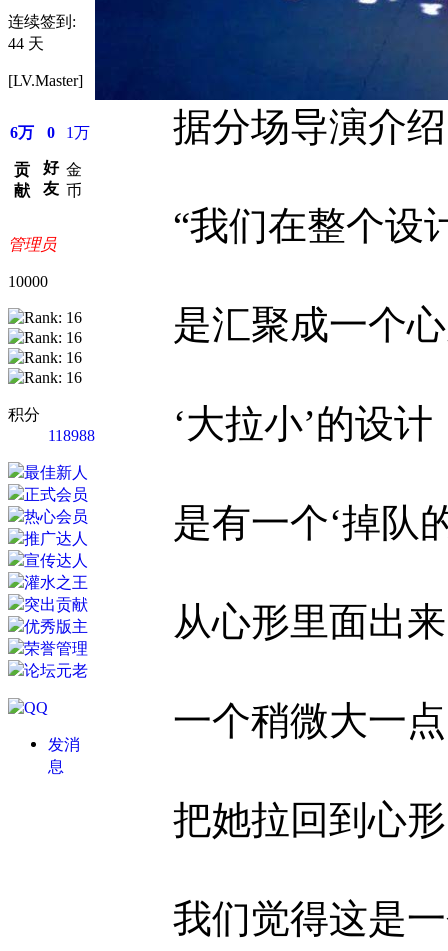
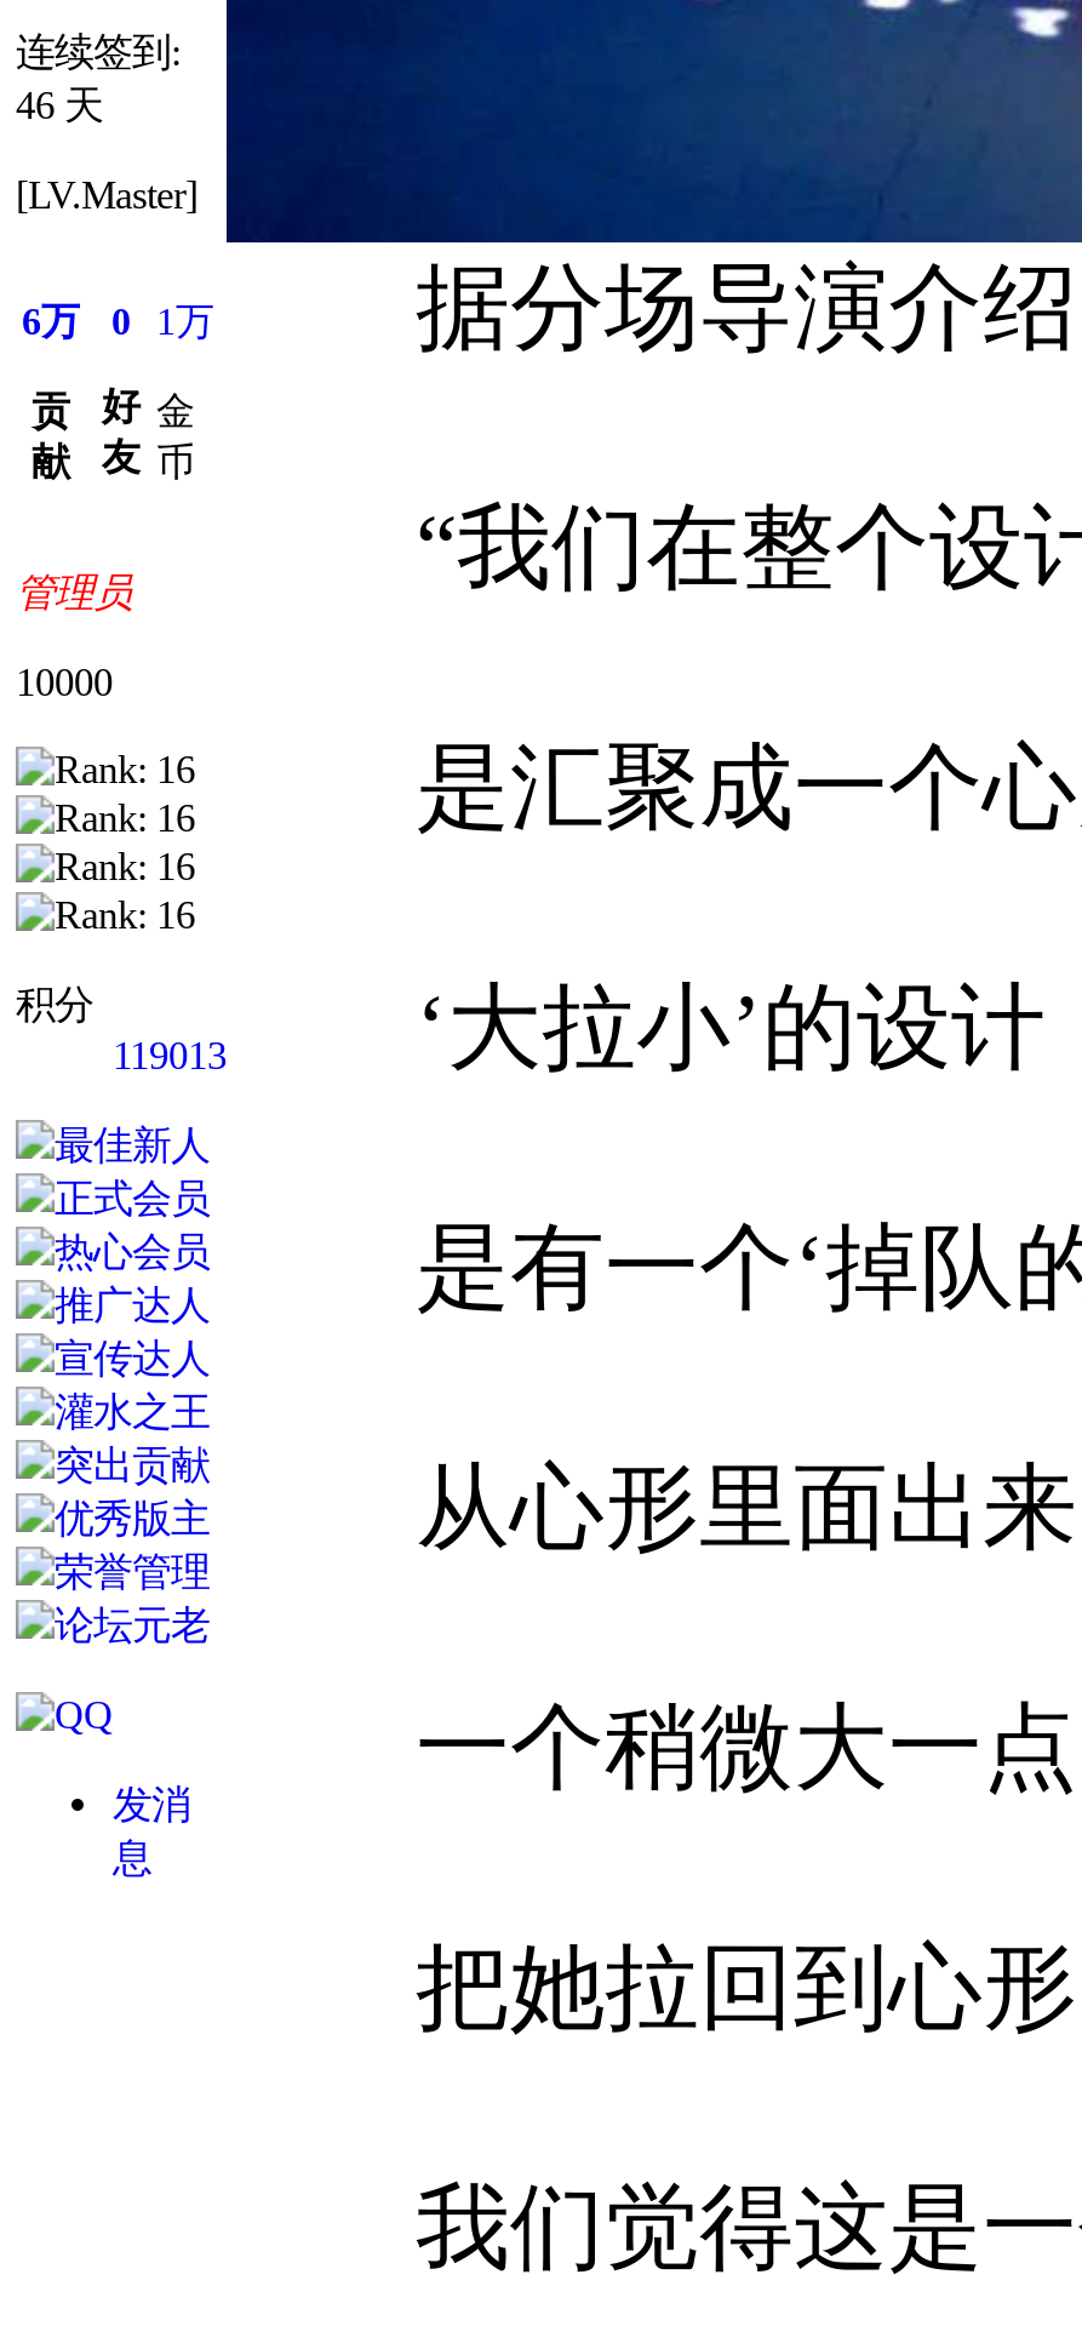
[8,34,44,53] 44 天 -> [16,81,103,128] 46 天
[48,402,433,445] 118988 ‘大拉小’的设计 -> [113,975,1046,1079] 119013 ‘大拉小’的设计

